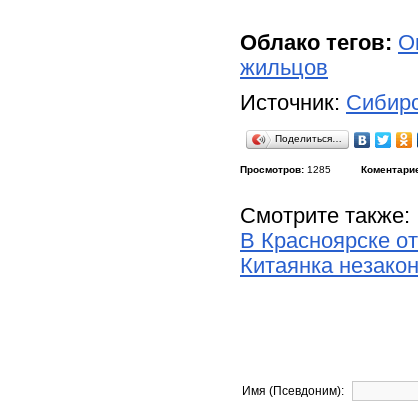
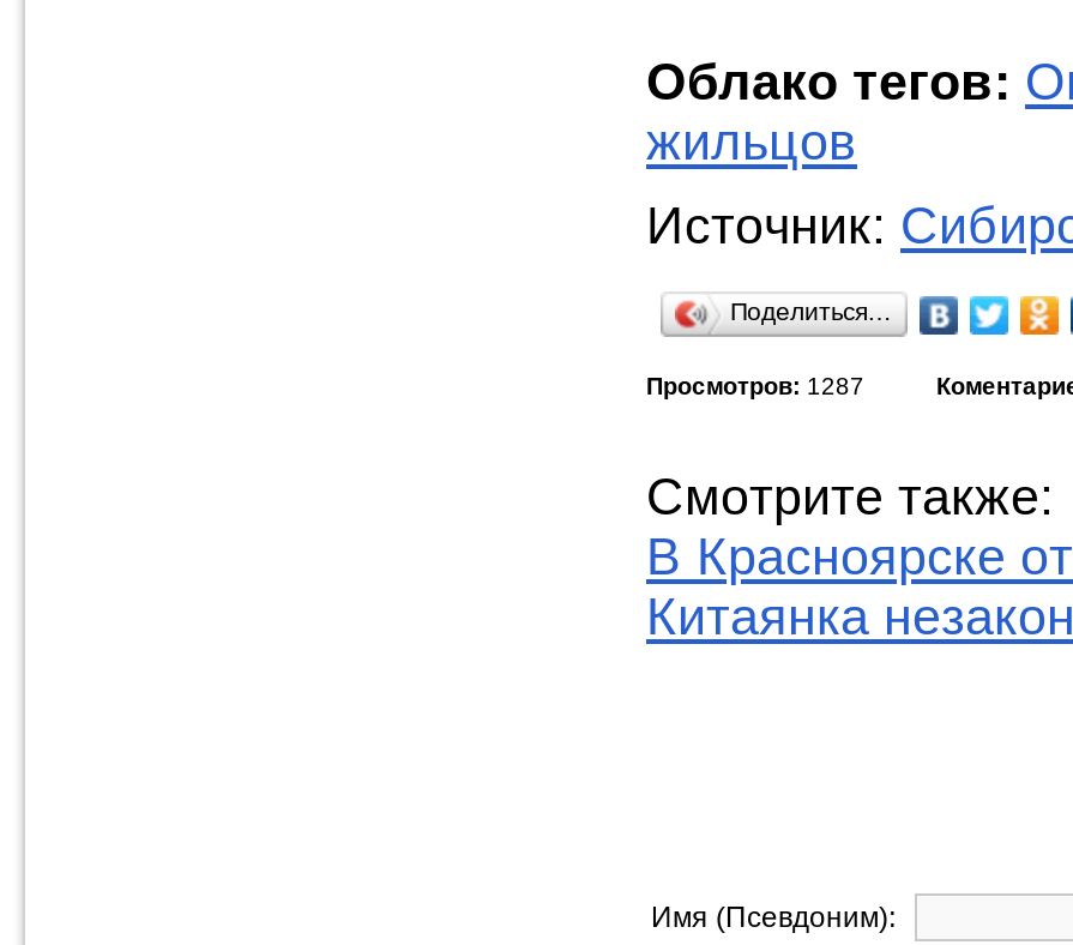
[240,164,331,175] Просмотров: 1285 -> [646,373,864,399] Просмотров: 1287

